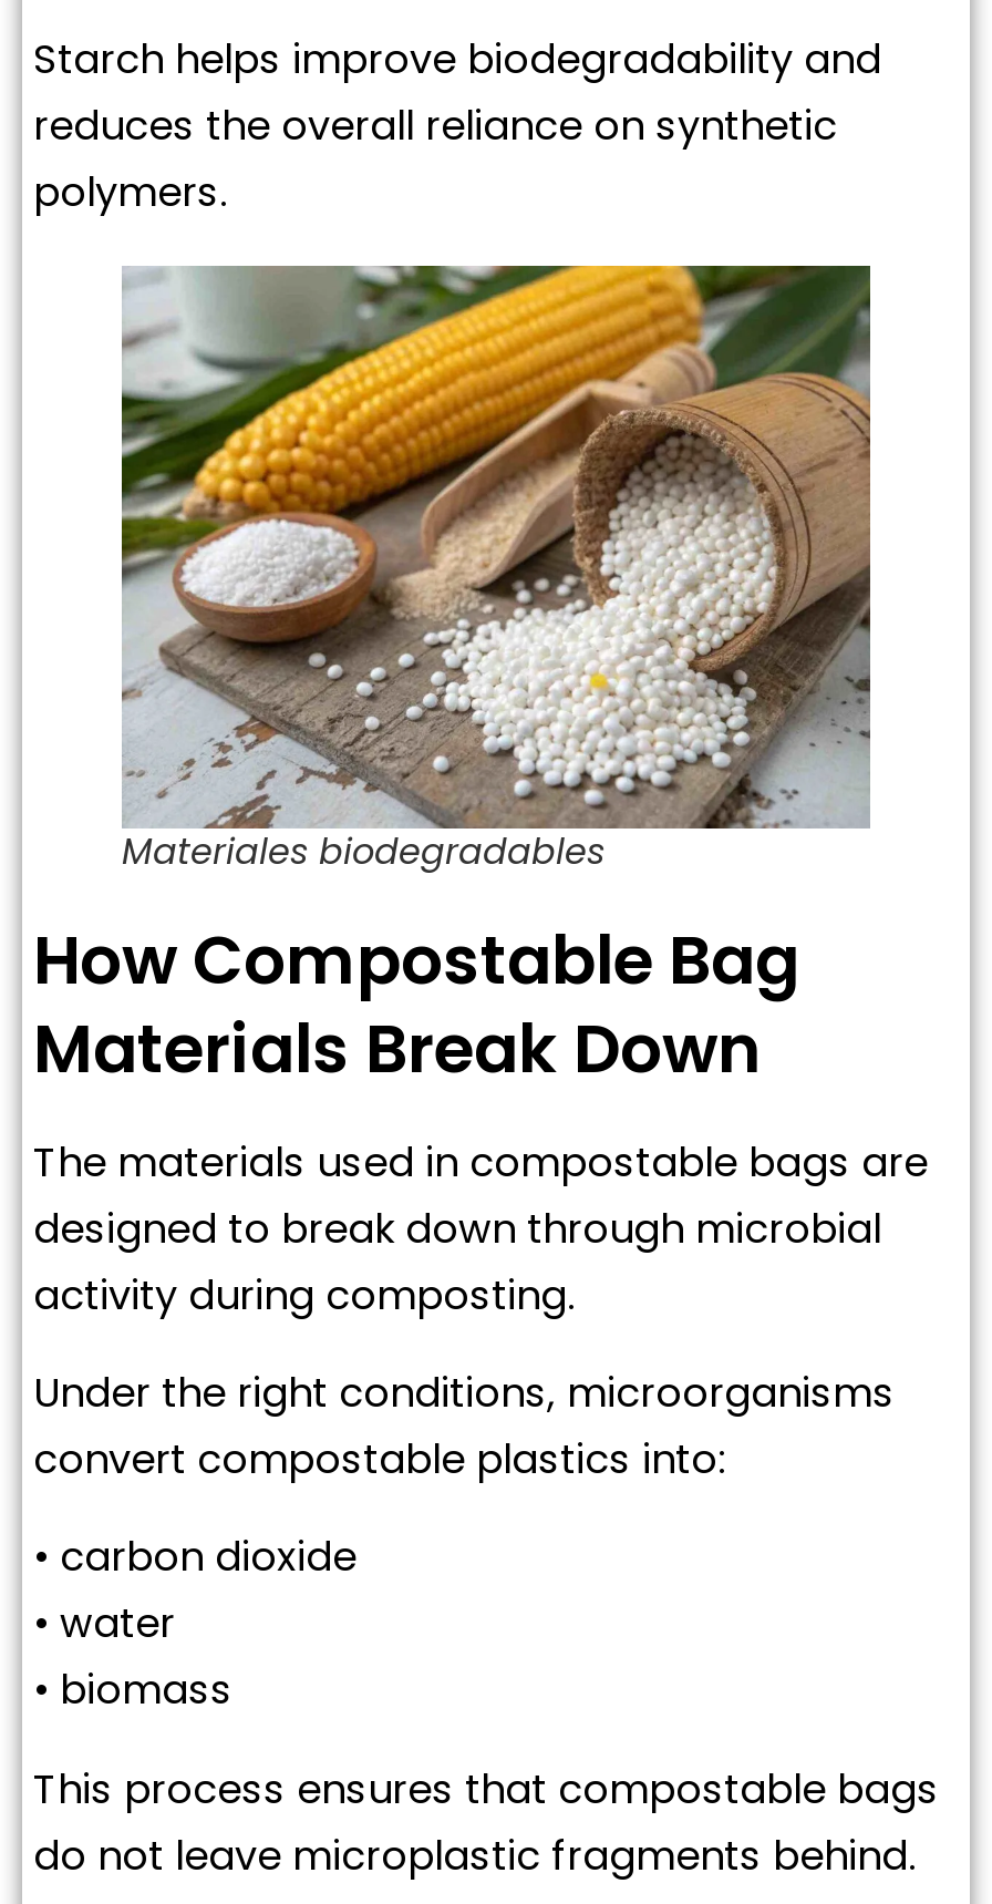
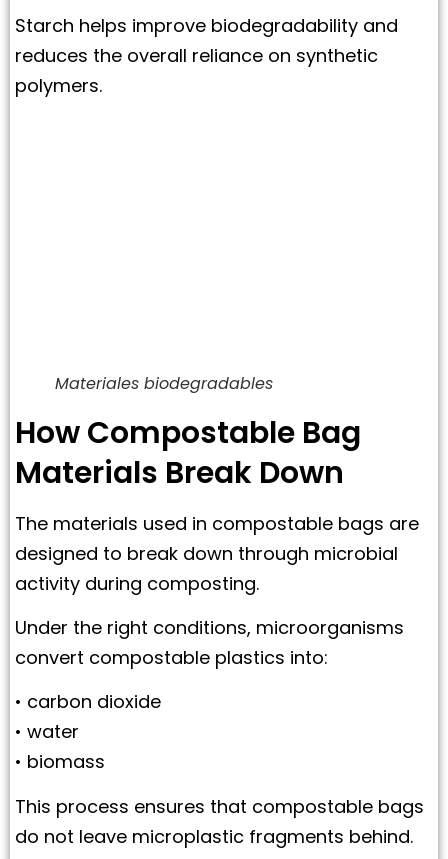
[120,264,872,831] [image] -> none

